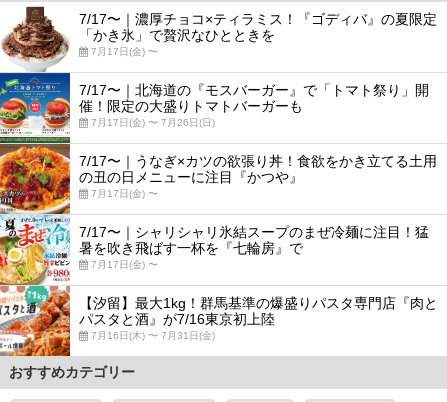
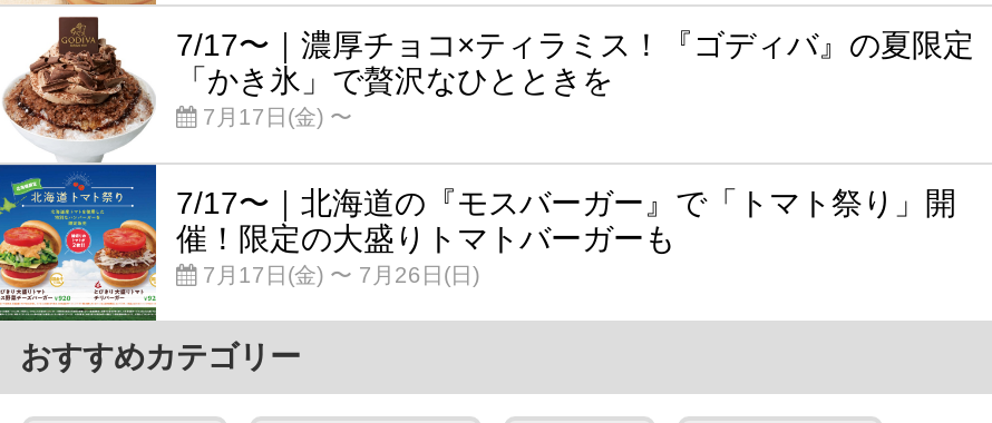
[3,143,438,357] [image] | 7/17〜｜うなぎ×カツの欲張り丼！食欲をかき立てる土用 | の丑の日メニューに注目『かつや』 | 7月17日(金) 〜 | 7/17〜｜シャリシャリ氷結スープのまぜ冷麺に注目！猛 | 暑を吹き飛ばす一杯を『七輪房』で | 7月17日(金) 〜 | 【汐留】最大1kg！群馬基準の爆盛りパスタ専門店『肉と | パスタと酒』が7/16東京初上陸 | 7月16日(木) 〜 7月31日(金) -> none

